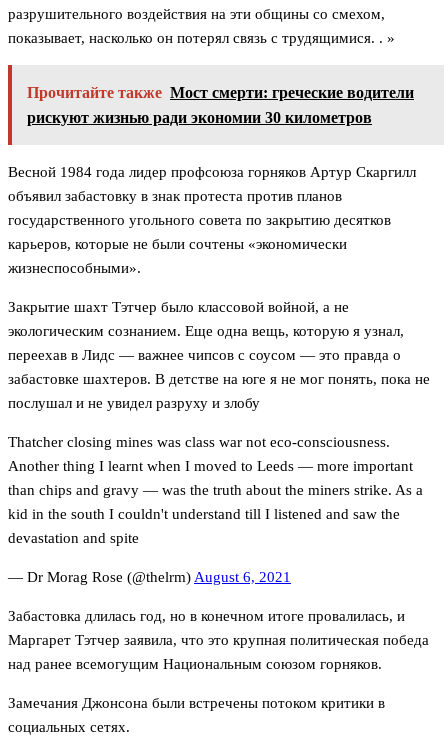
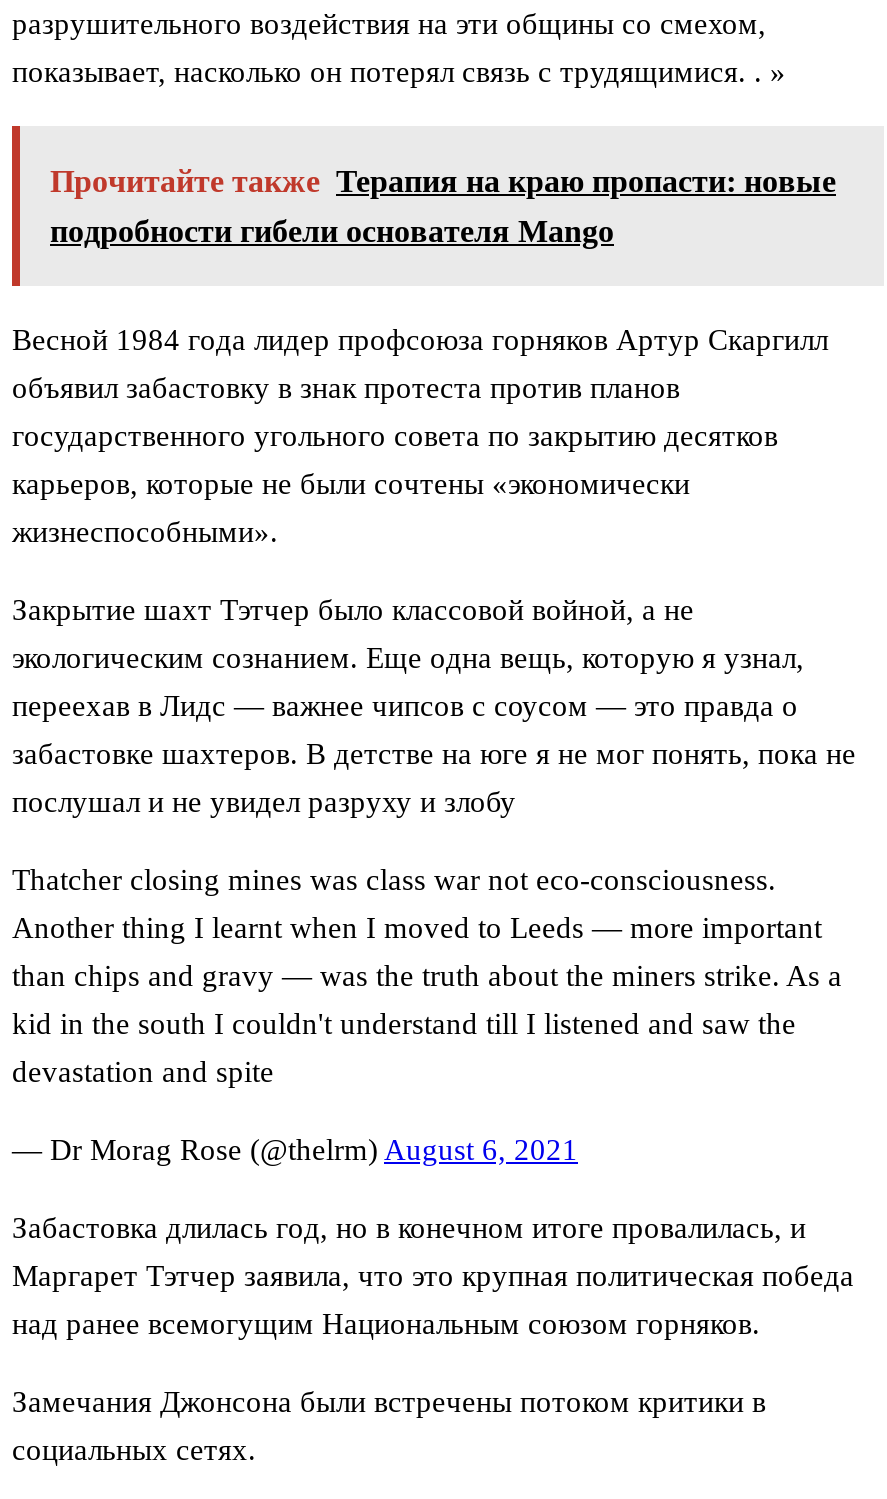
[27,84,414,101] Прочитайте также Мост смерти: греческие водители -> [50,165,836,199] Прочитайте также Терапия на краю пропасти: новые
[27,109,372,126] рискуют жизнью ради экономии 30 километров -> [50,215,614,249] подробности гибели основателя Mango

